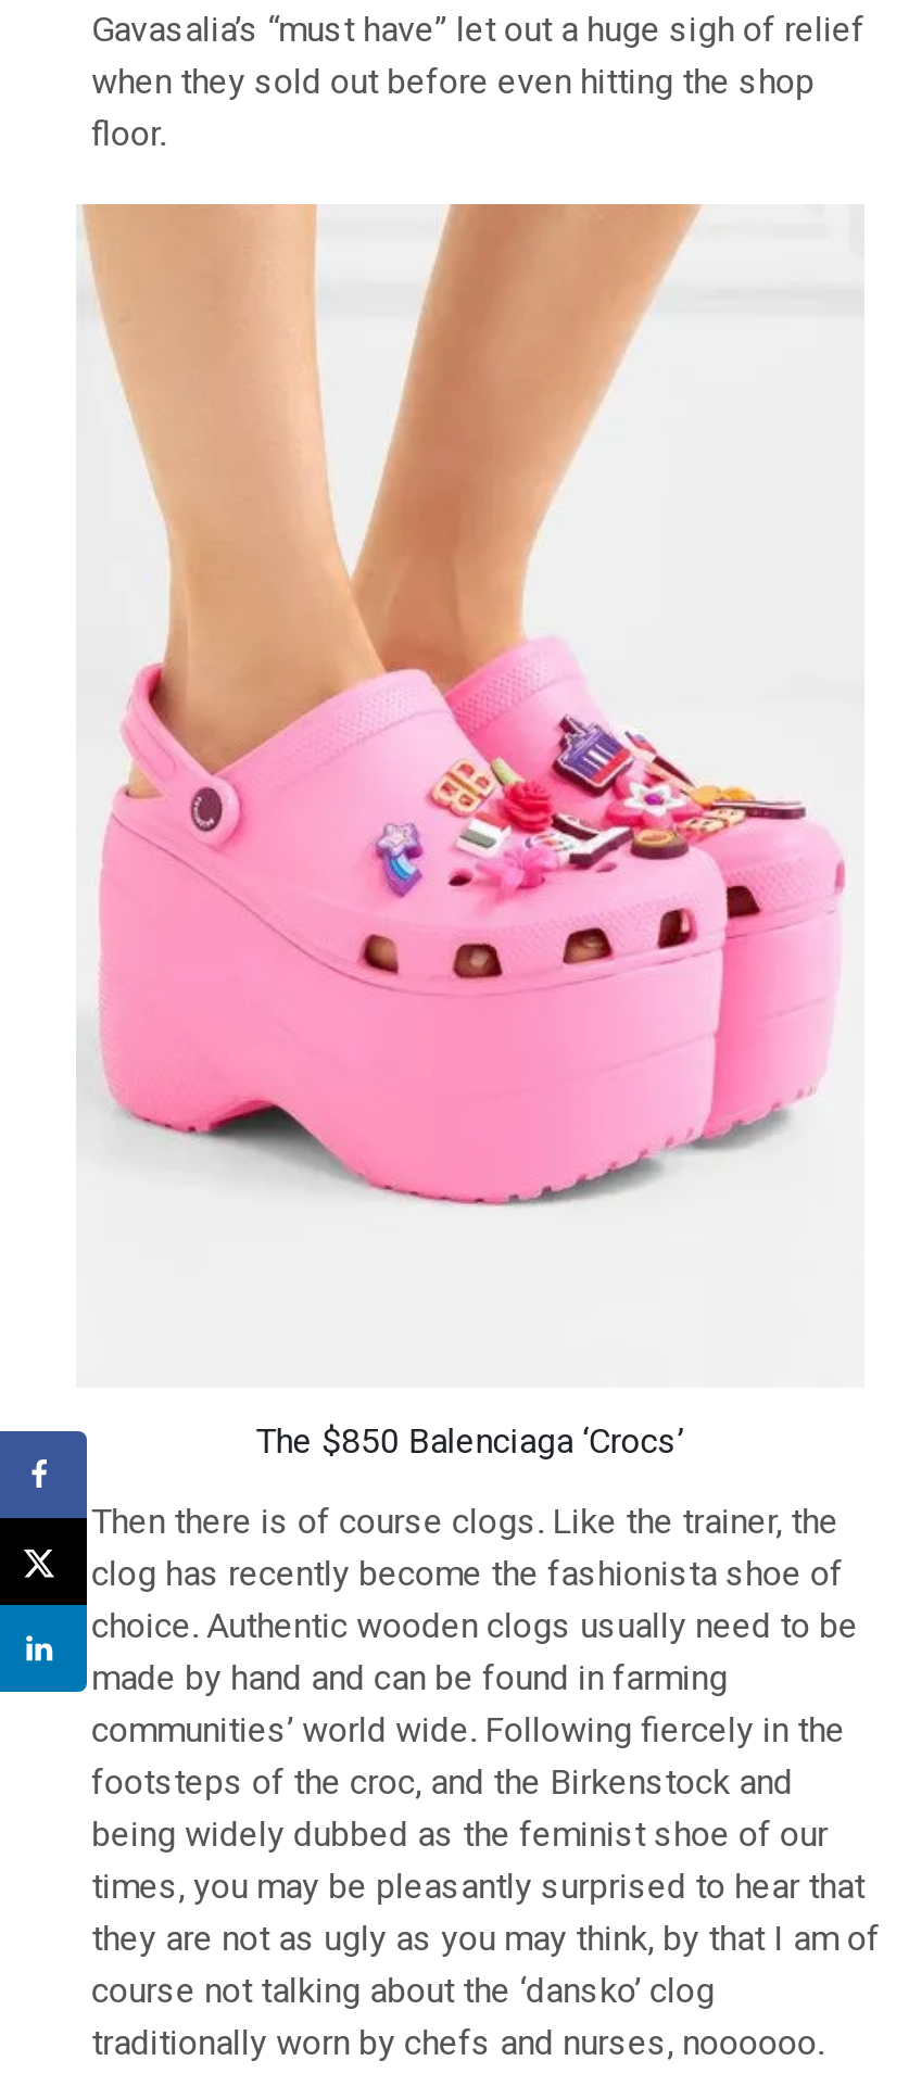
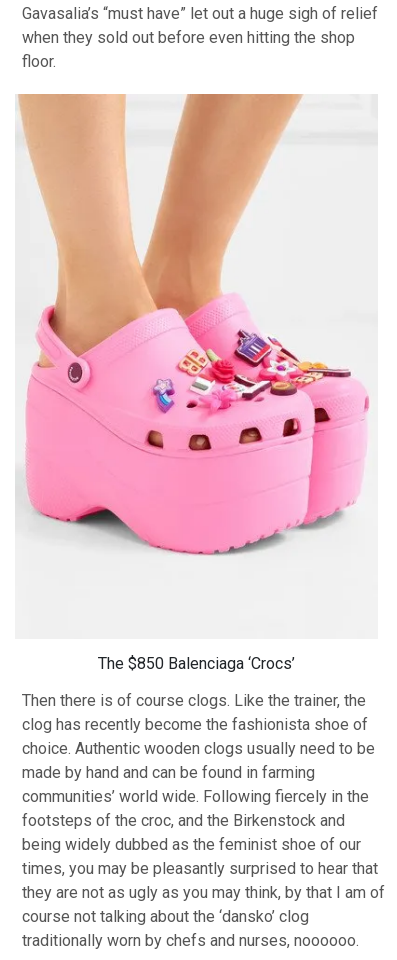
[7,1429,89,1694] [image] -> none

